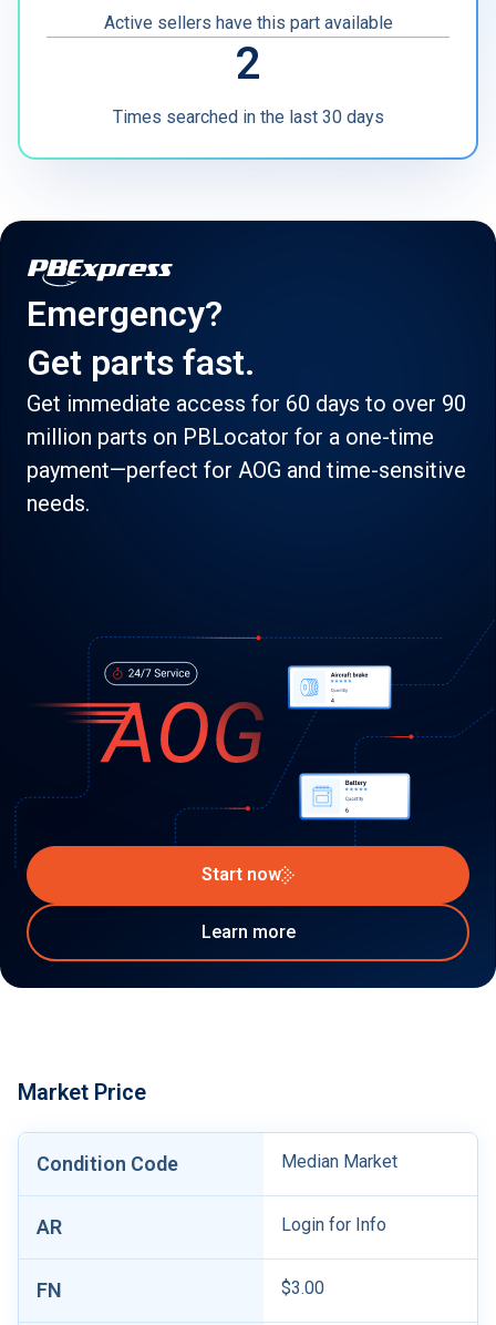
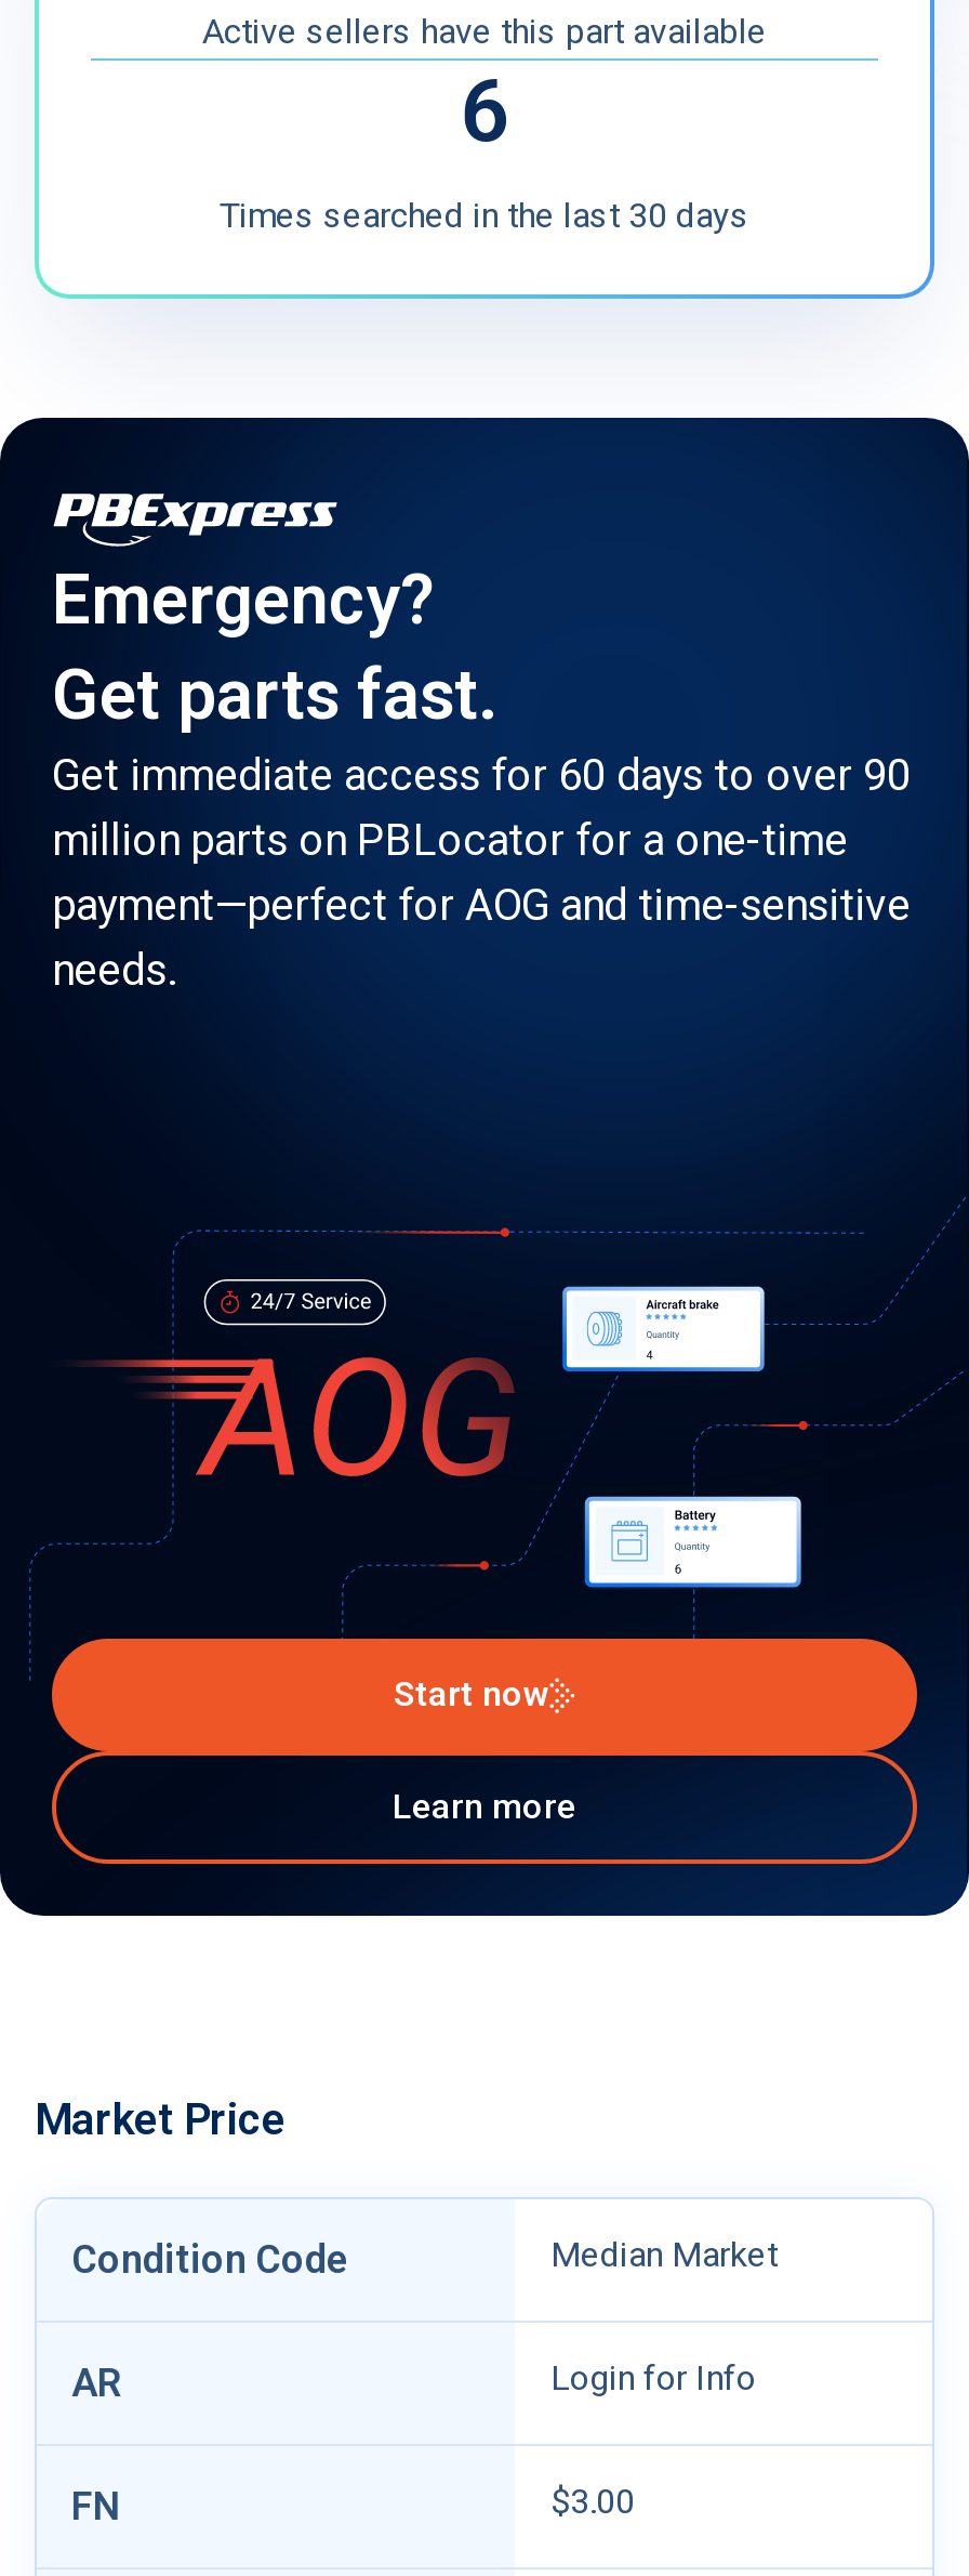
[236,38,260,90] 2 -> [460,61,509,162] 6

